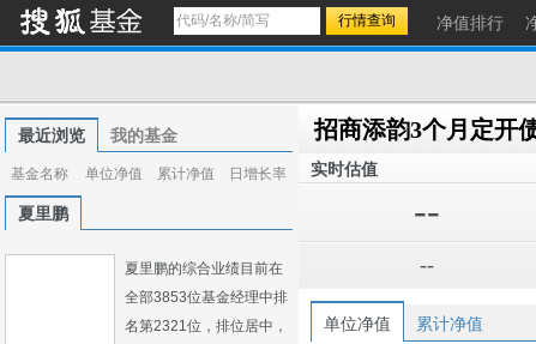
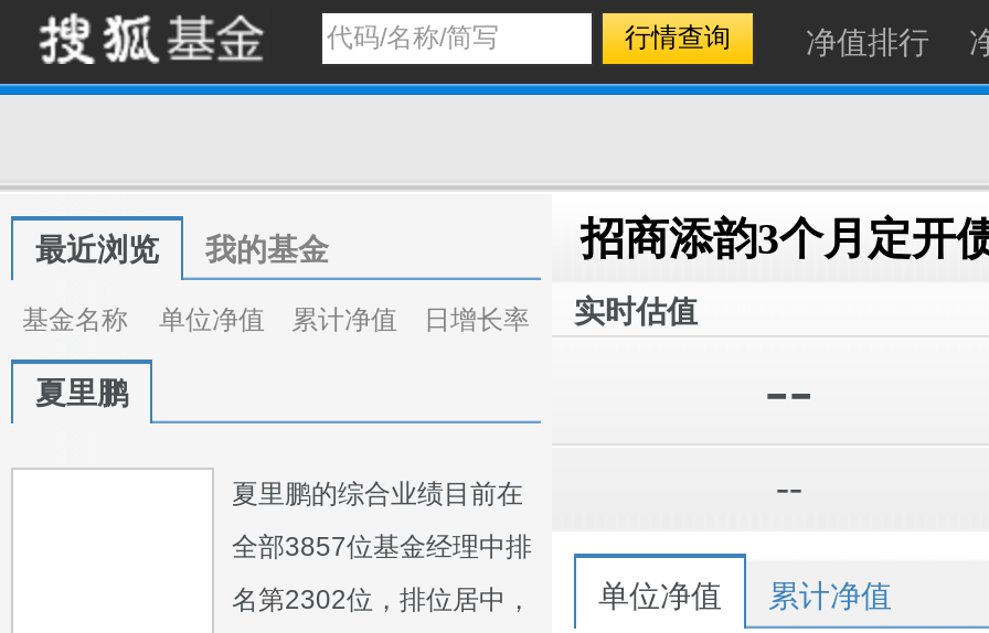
[125,289,288,306] 全部3853位基金经理中排 -> [232,532,532,562] 全部3857位基金经理中排
[125,318,288,334] 名第2321位，排位居中， -> [232,584,532,615] 名第2302位，排位居中，

